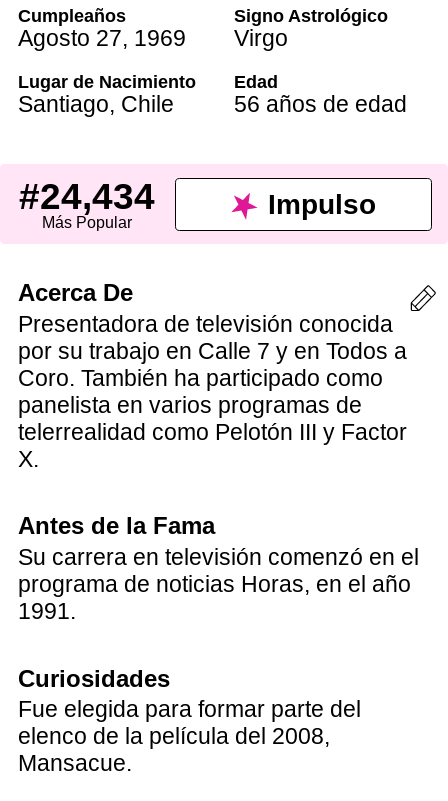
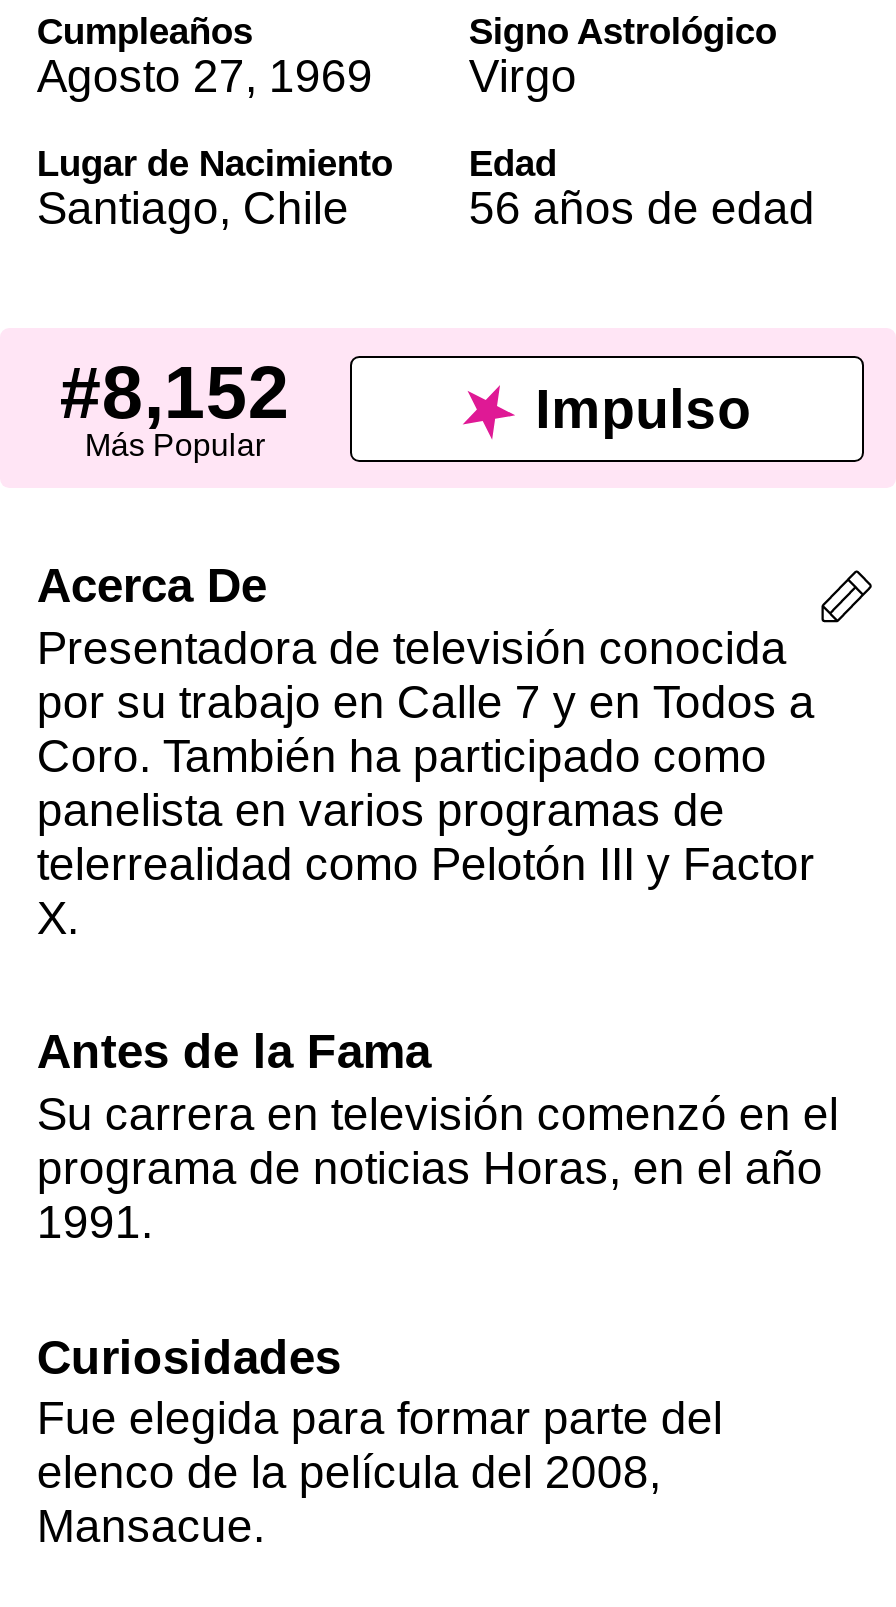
[19,175,155,216] #24,434 -> [60,351,290,433] #8,152

